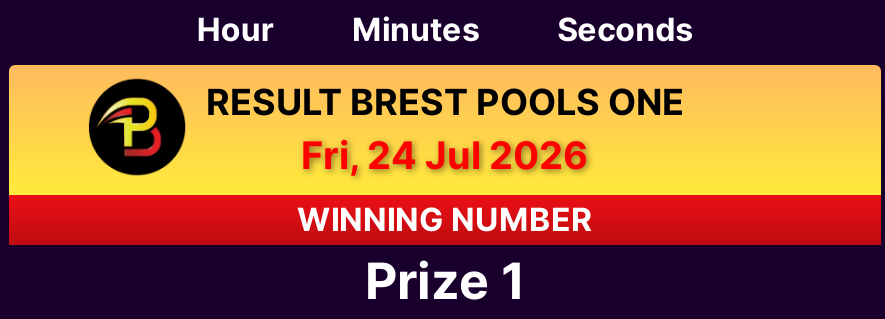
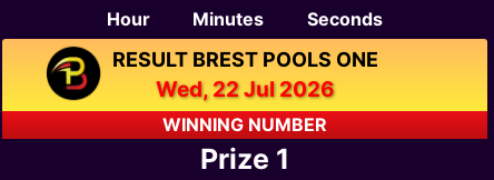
[301,133,589,179] Fri, 24 Jul 2026 -> [155,77,334,102] Wed, 22 Jul 2026

